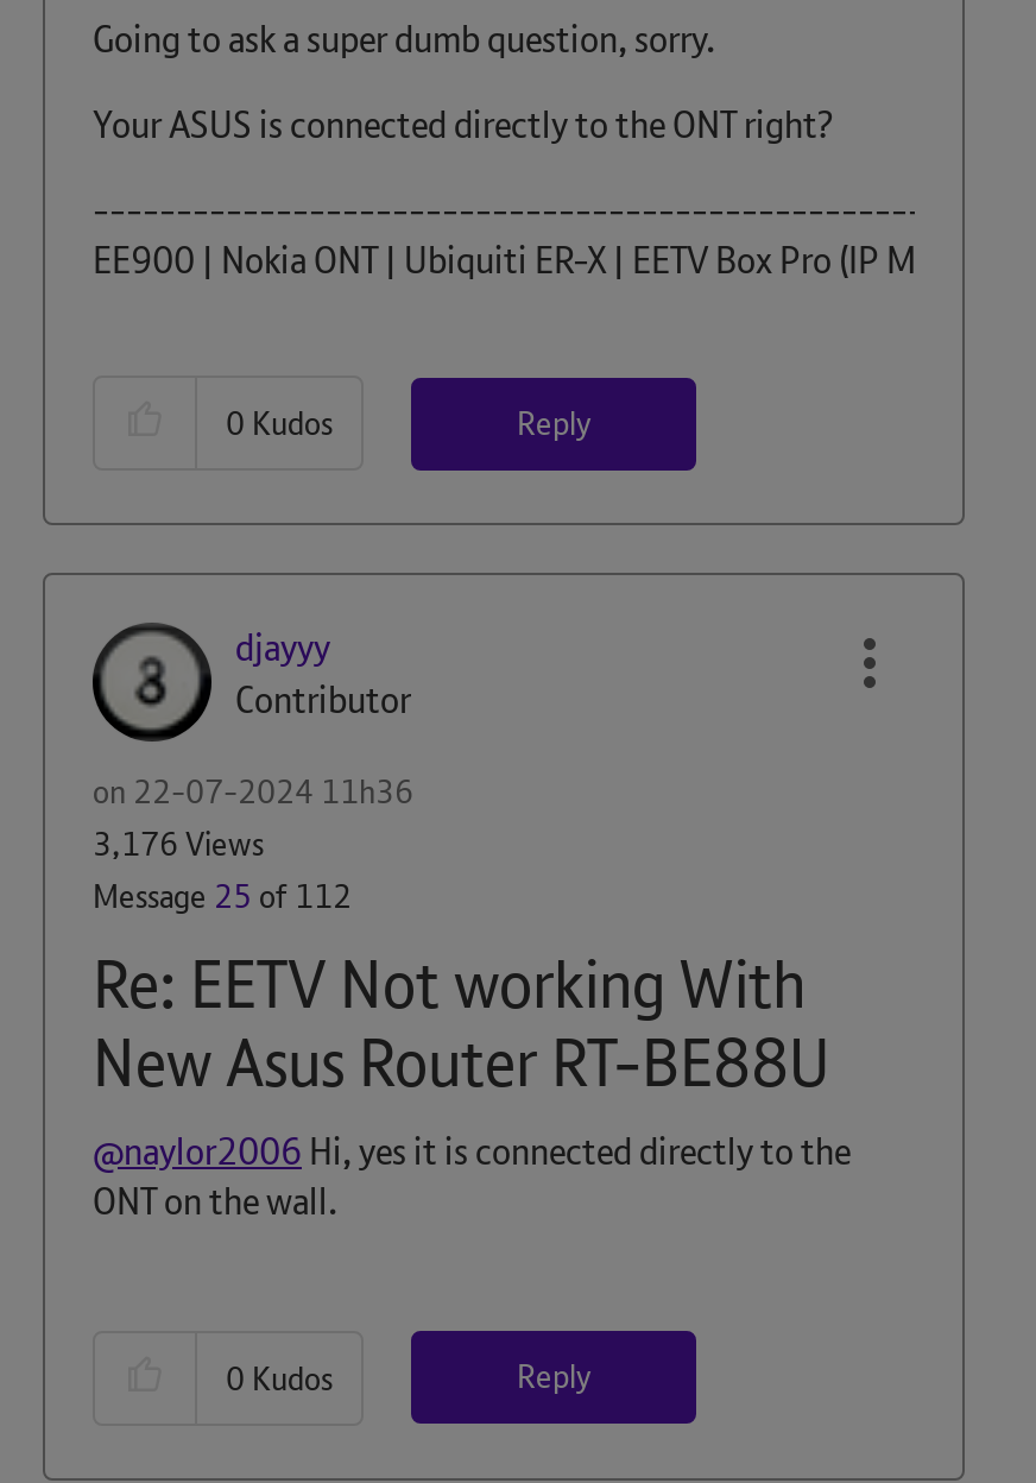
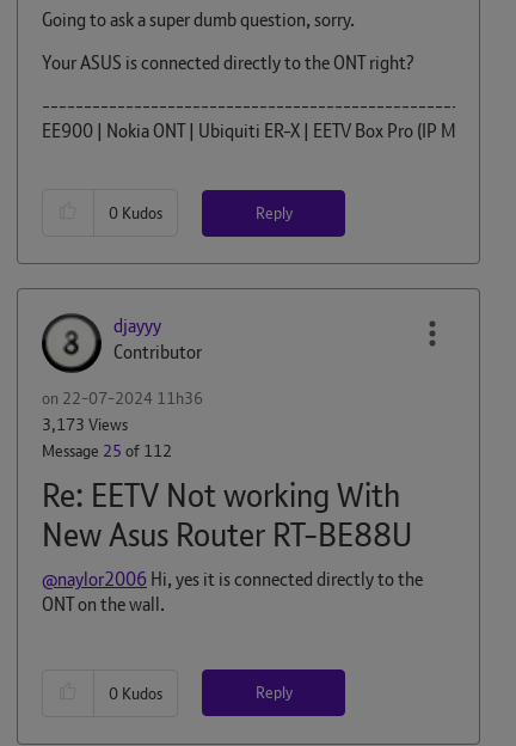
[93,822,264,865] 3,176 Views -> [42,414,128,435] 3,173 Views

